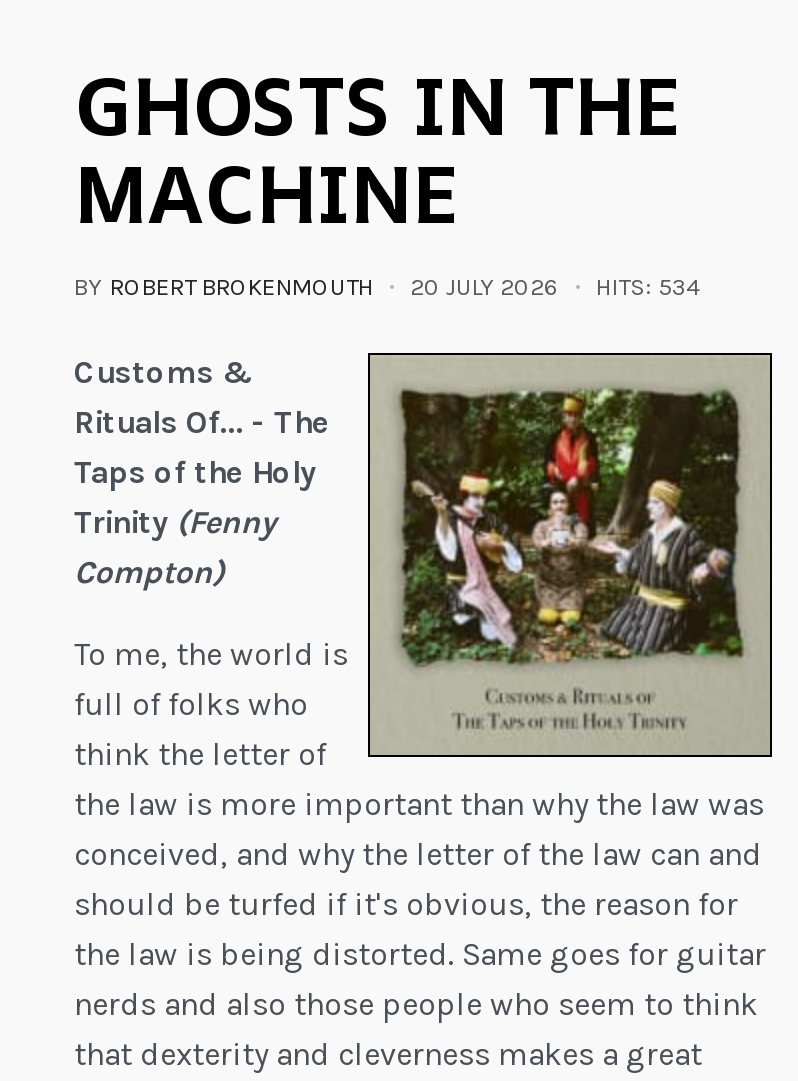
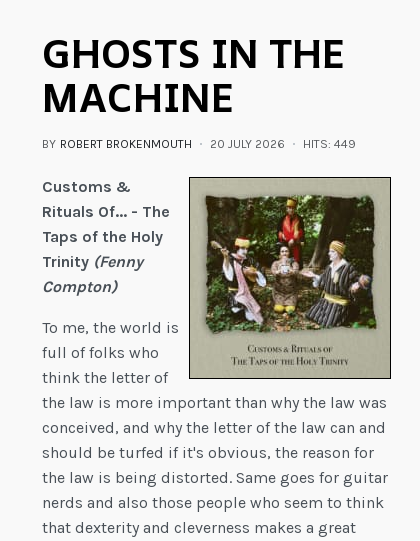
[74,273,700,301] BY ROBERT BROKENMOUTH 20 JULY 2026 HITS: 534 -> [42,137,356,151] BY ROBERT BROKENMOUTH 20 JULY 2026 HITS: 449

